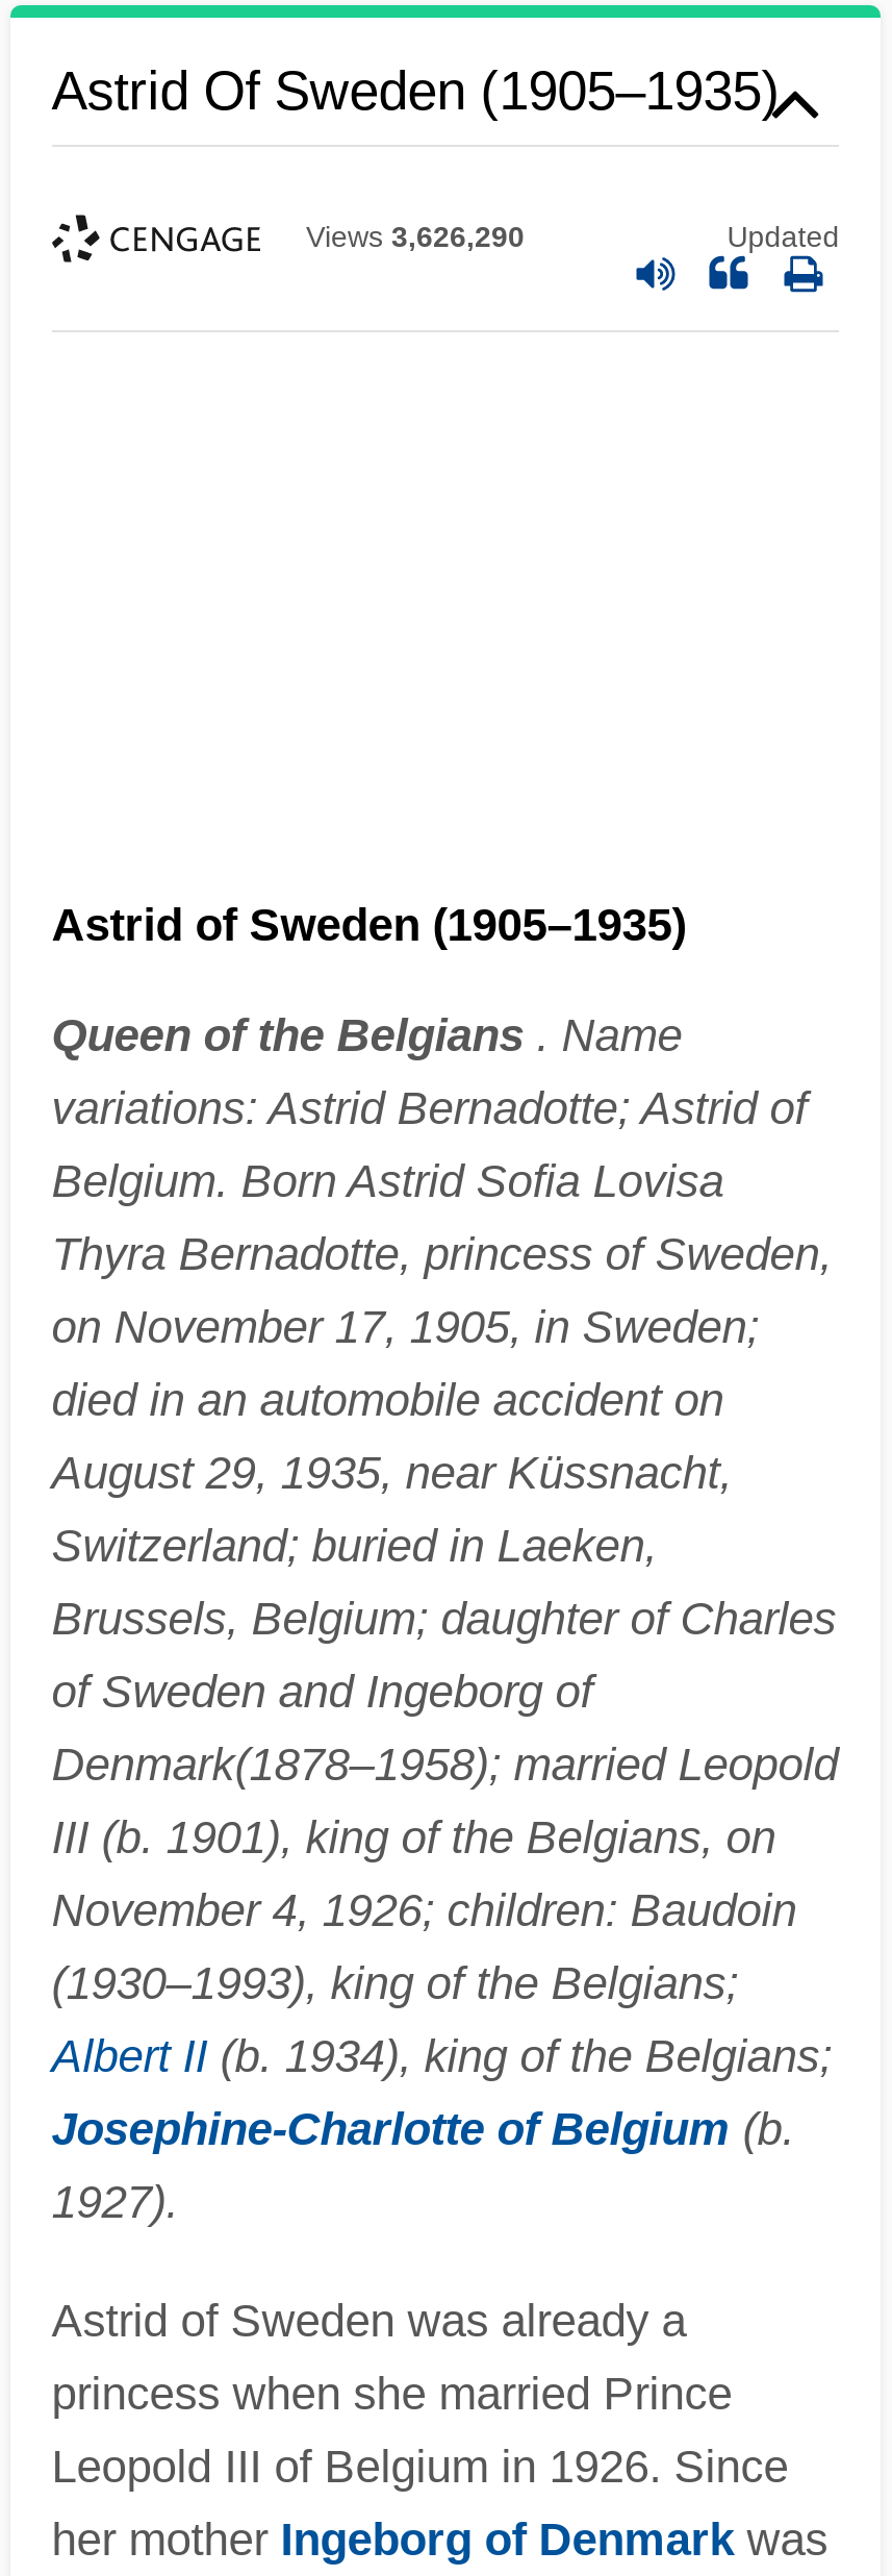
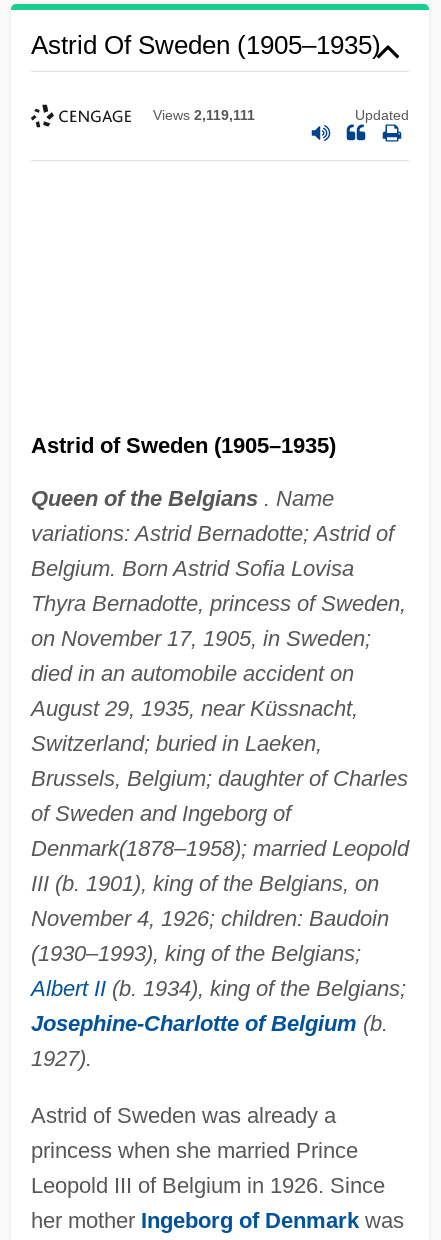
[306,221,525,254] Views 3,626,290 -> [153,107,255,123] Views 2,119,111

